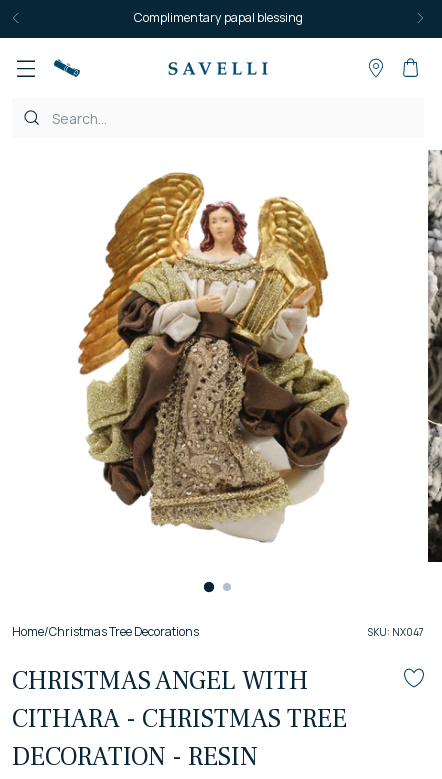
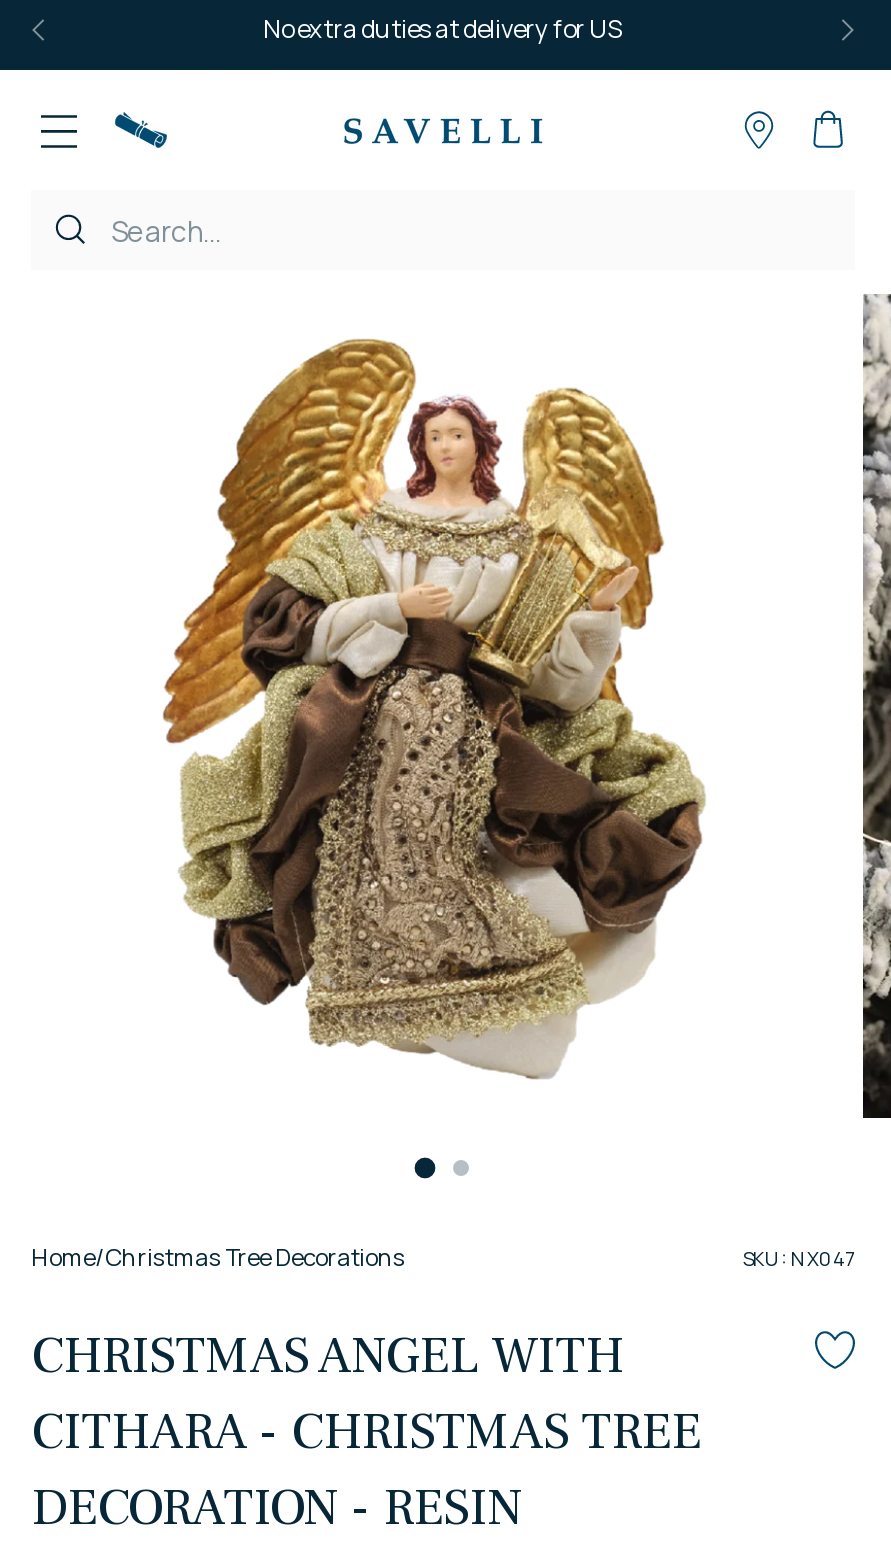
[133,9,302,26] Complimentary papal blessing -> [263,12,623,46] No extra duties at delivery for US

